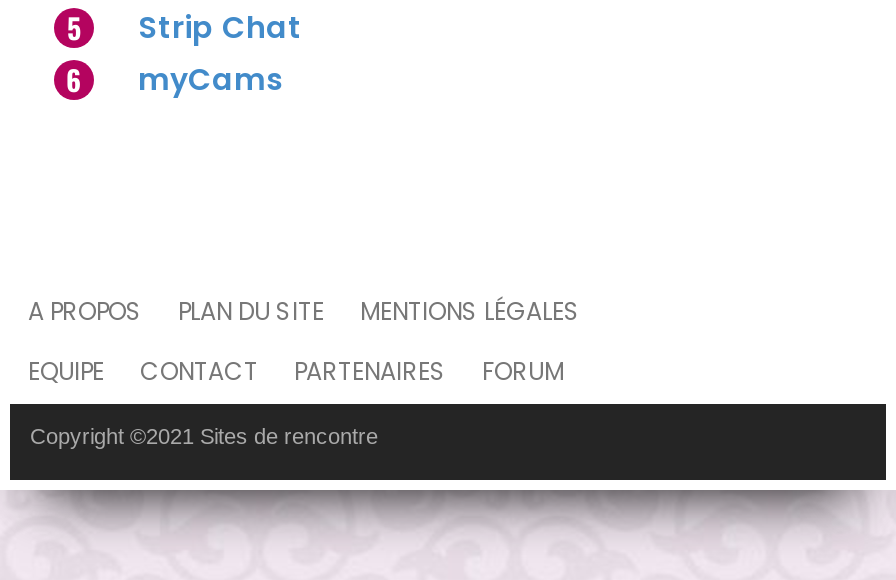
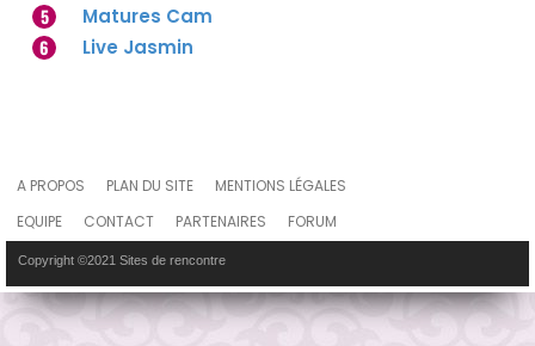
[138,6,302,48] Strip Chat -> [82,4,213,29] Matures Cam
[138,58,284,100] myCams -> [82,35,193,60] Live Jasmin

